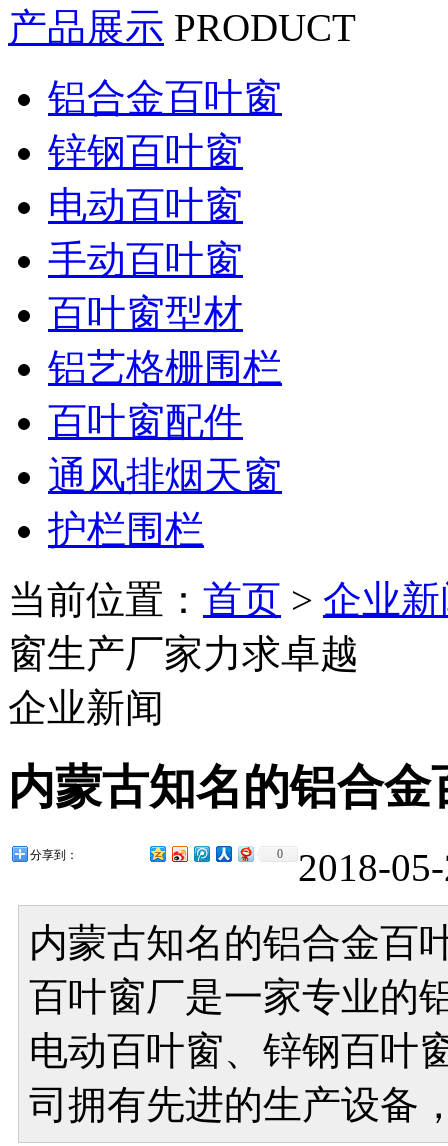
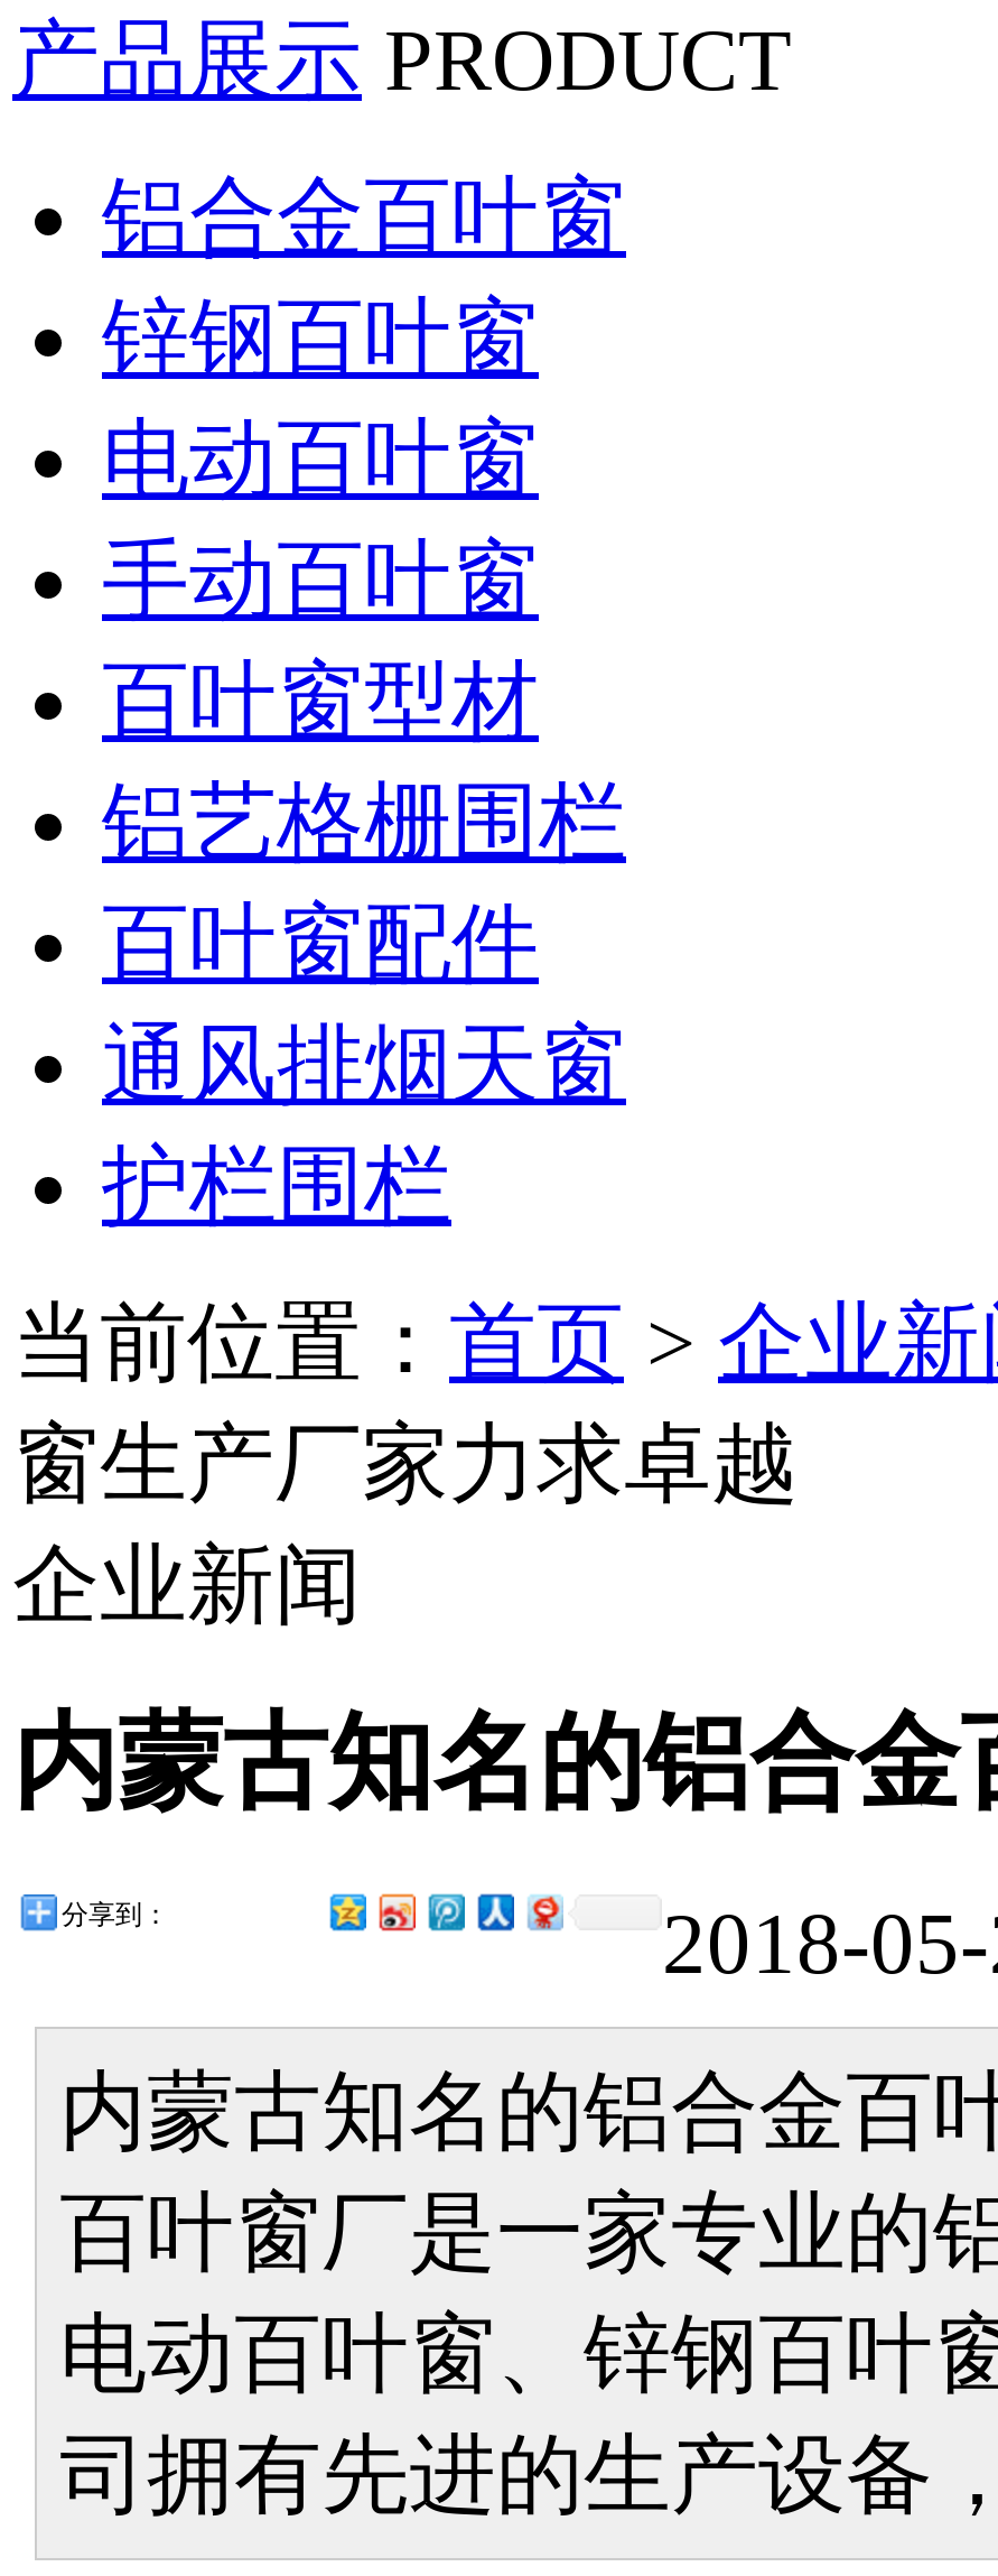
[276,847,282,861] 0 -> none

